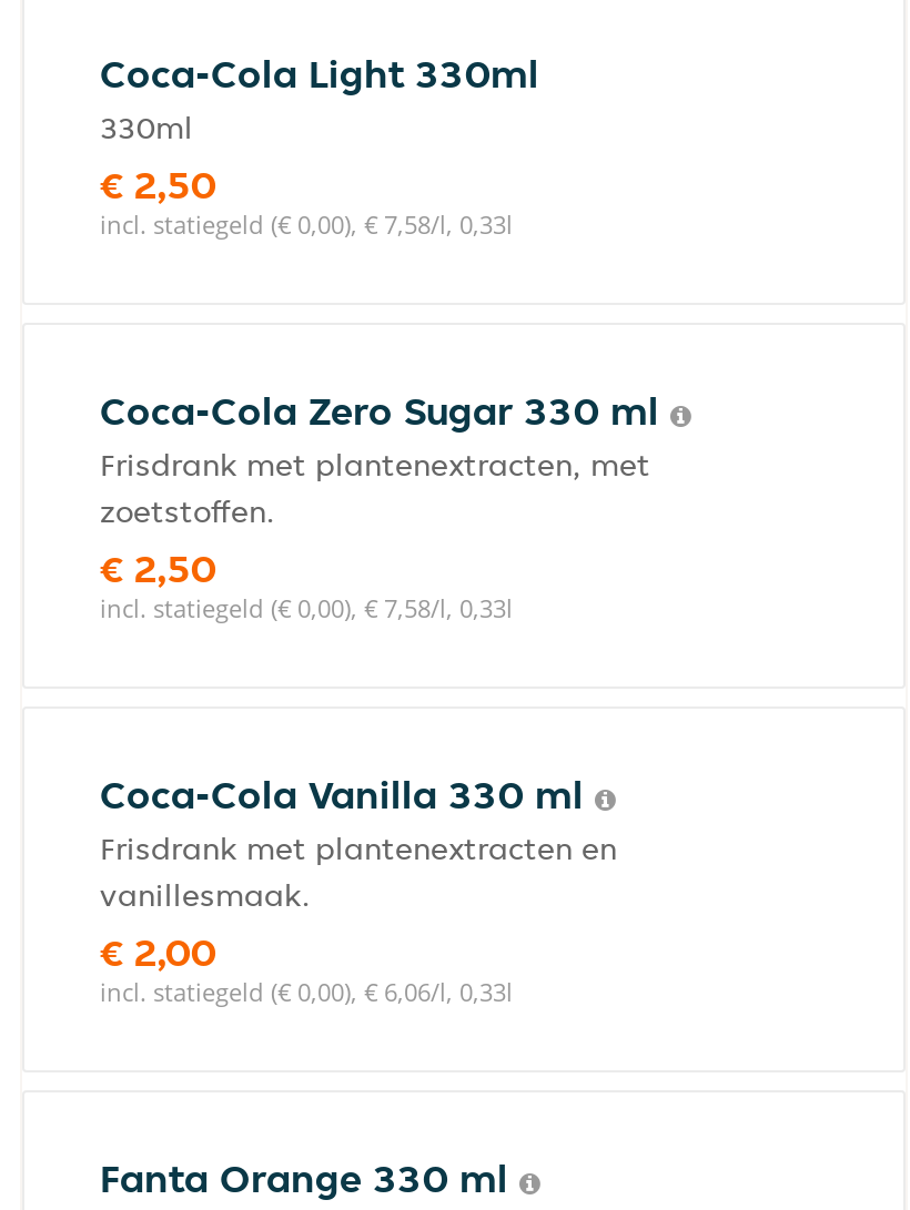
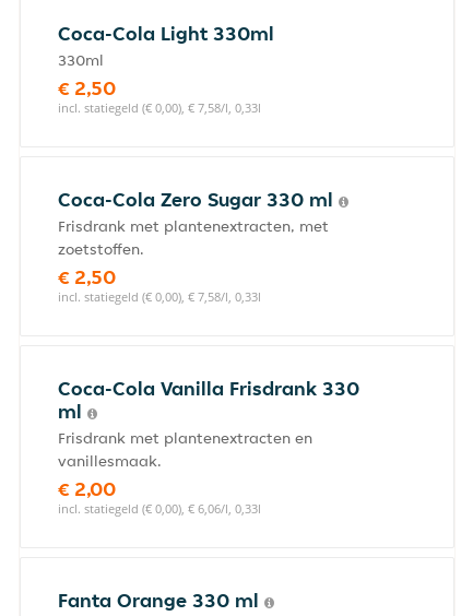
[100,769,595,820] Coca-Cola Vanilla 330 ml -> [58,376,359,424] Coca-Cola Vanilla Frisdrank 330 | ml

